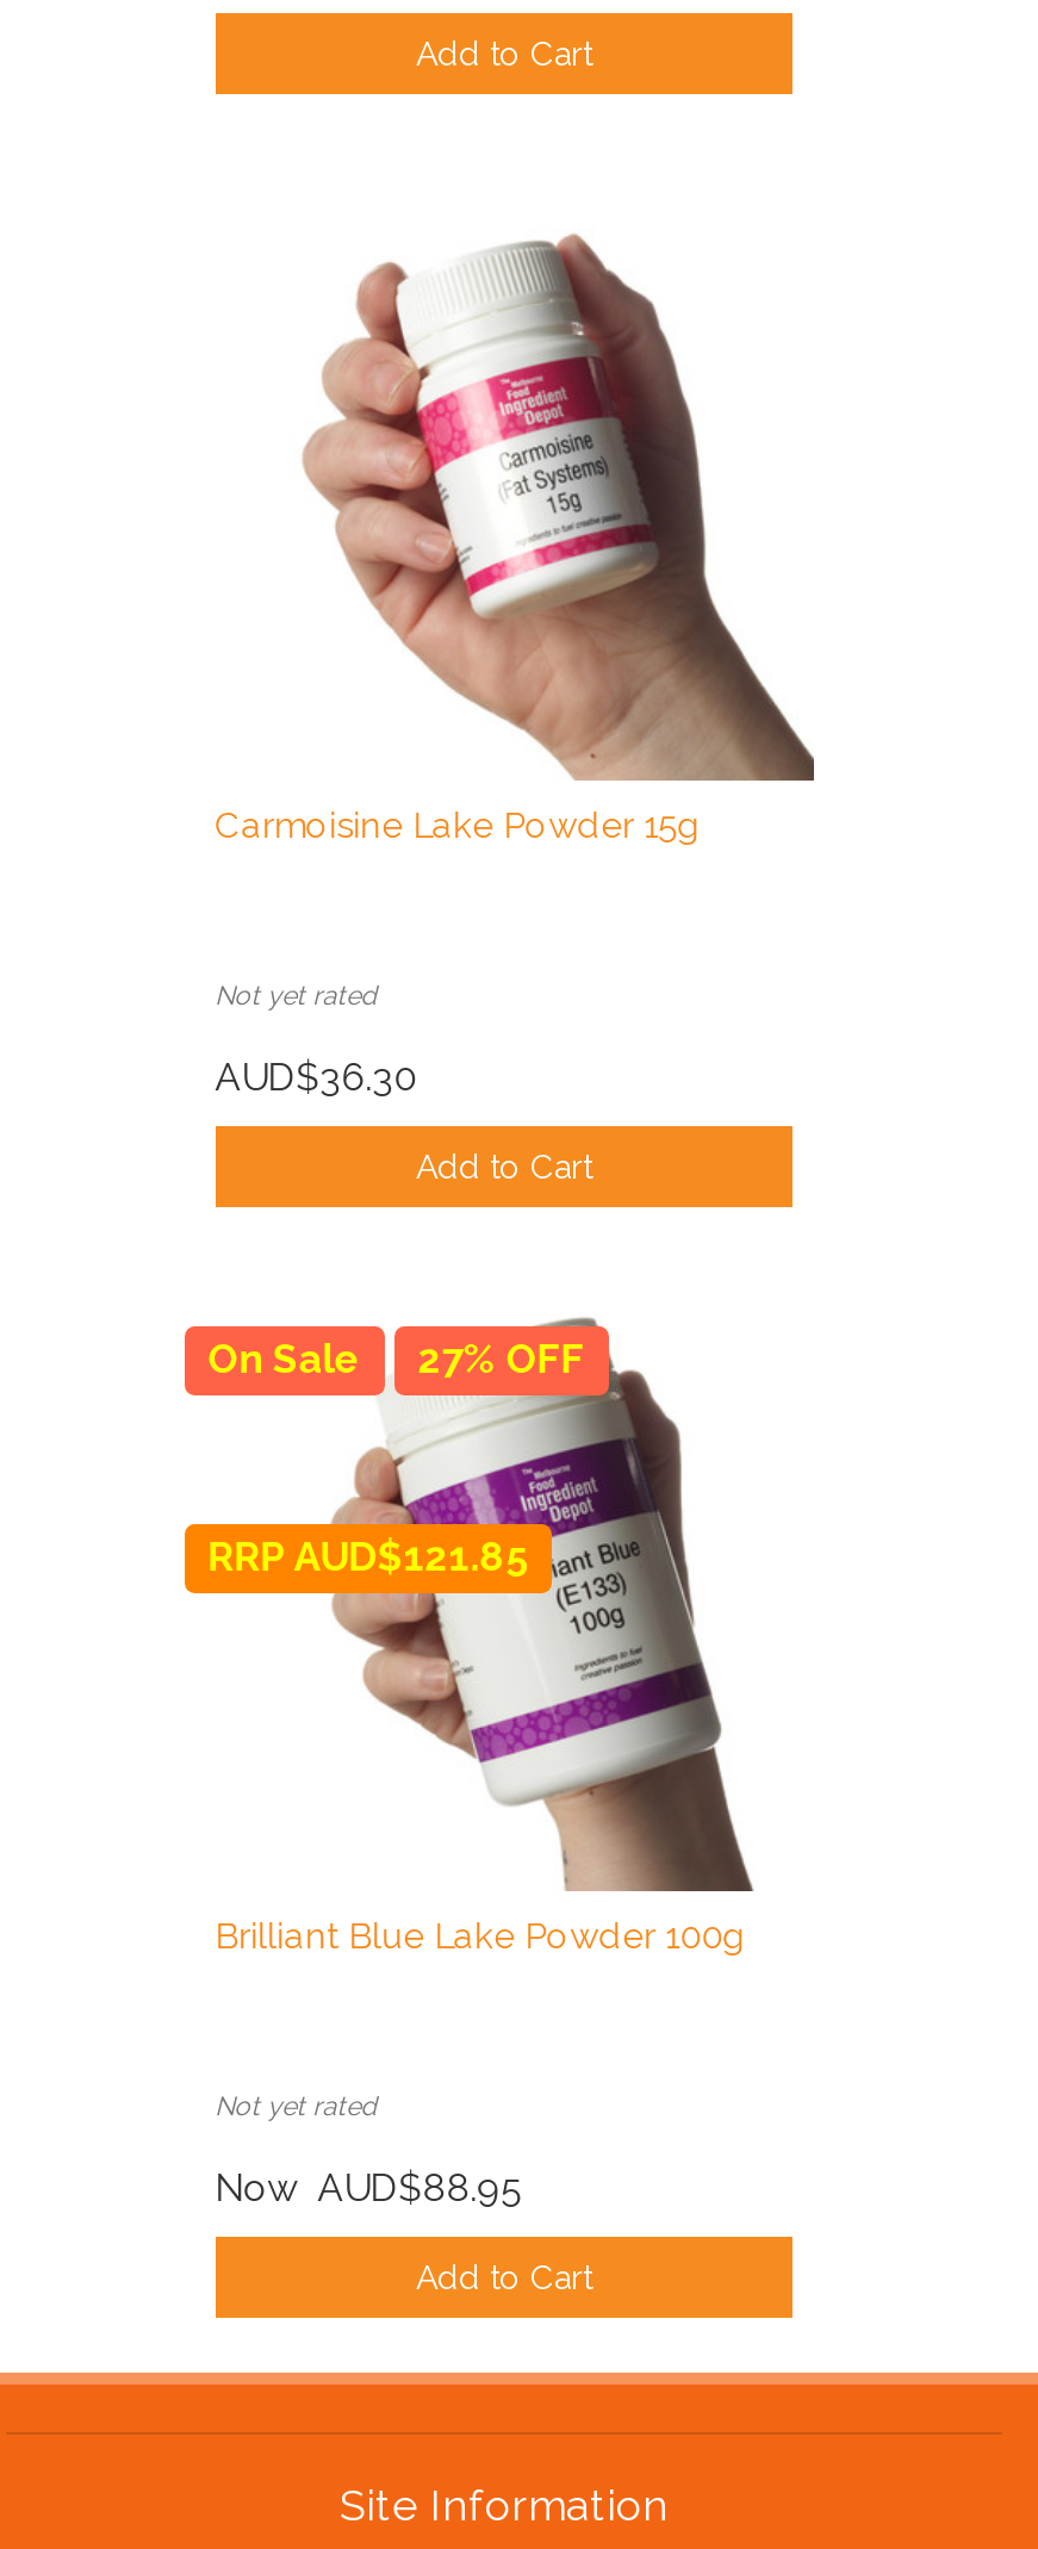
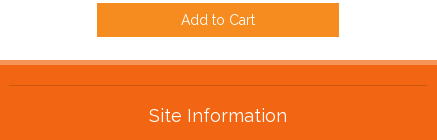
[215,234,816,846] [image] | Carmoisine Lake Powder 15g -> none
[215,979,592,1184] Not yet rated | AUD$36.30 | Add to Cart -> none
[208,1334,754,1895] [image] | On Sale | 27% OFF -> none
[208,1532,527,1580] RRP AUD$121.85 -> none
[215,1915,747,1958] Brilliant Blue Lake Powder 100g -> none
[215,2092,592,2297] Not yet rated | Now AUD$88.95 | Add to Cart -> none

